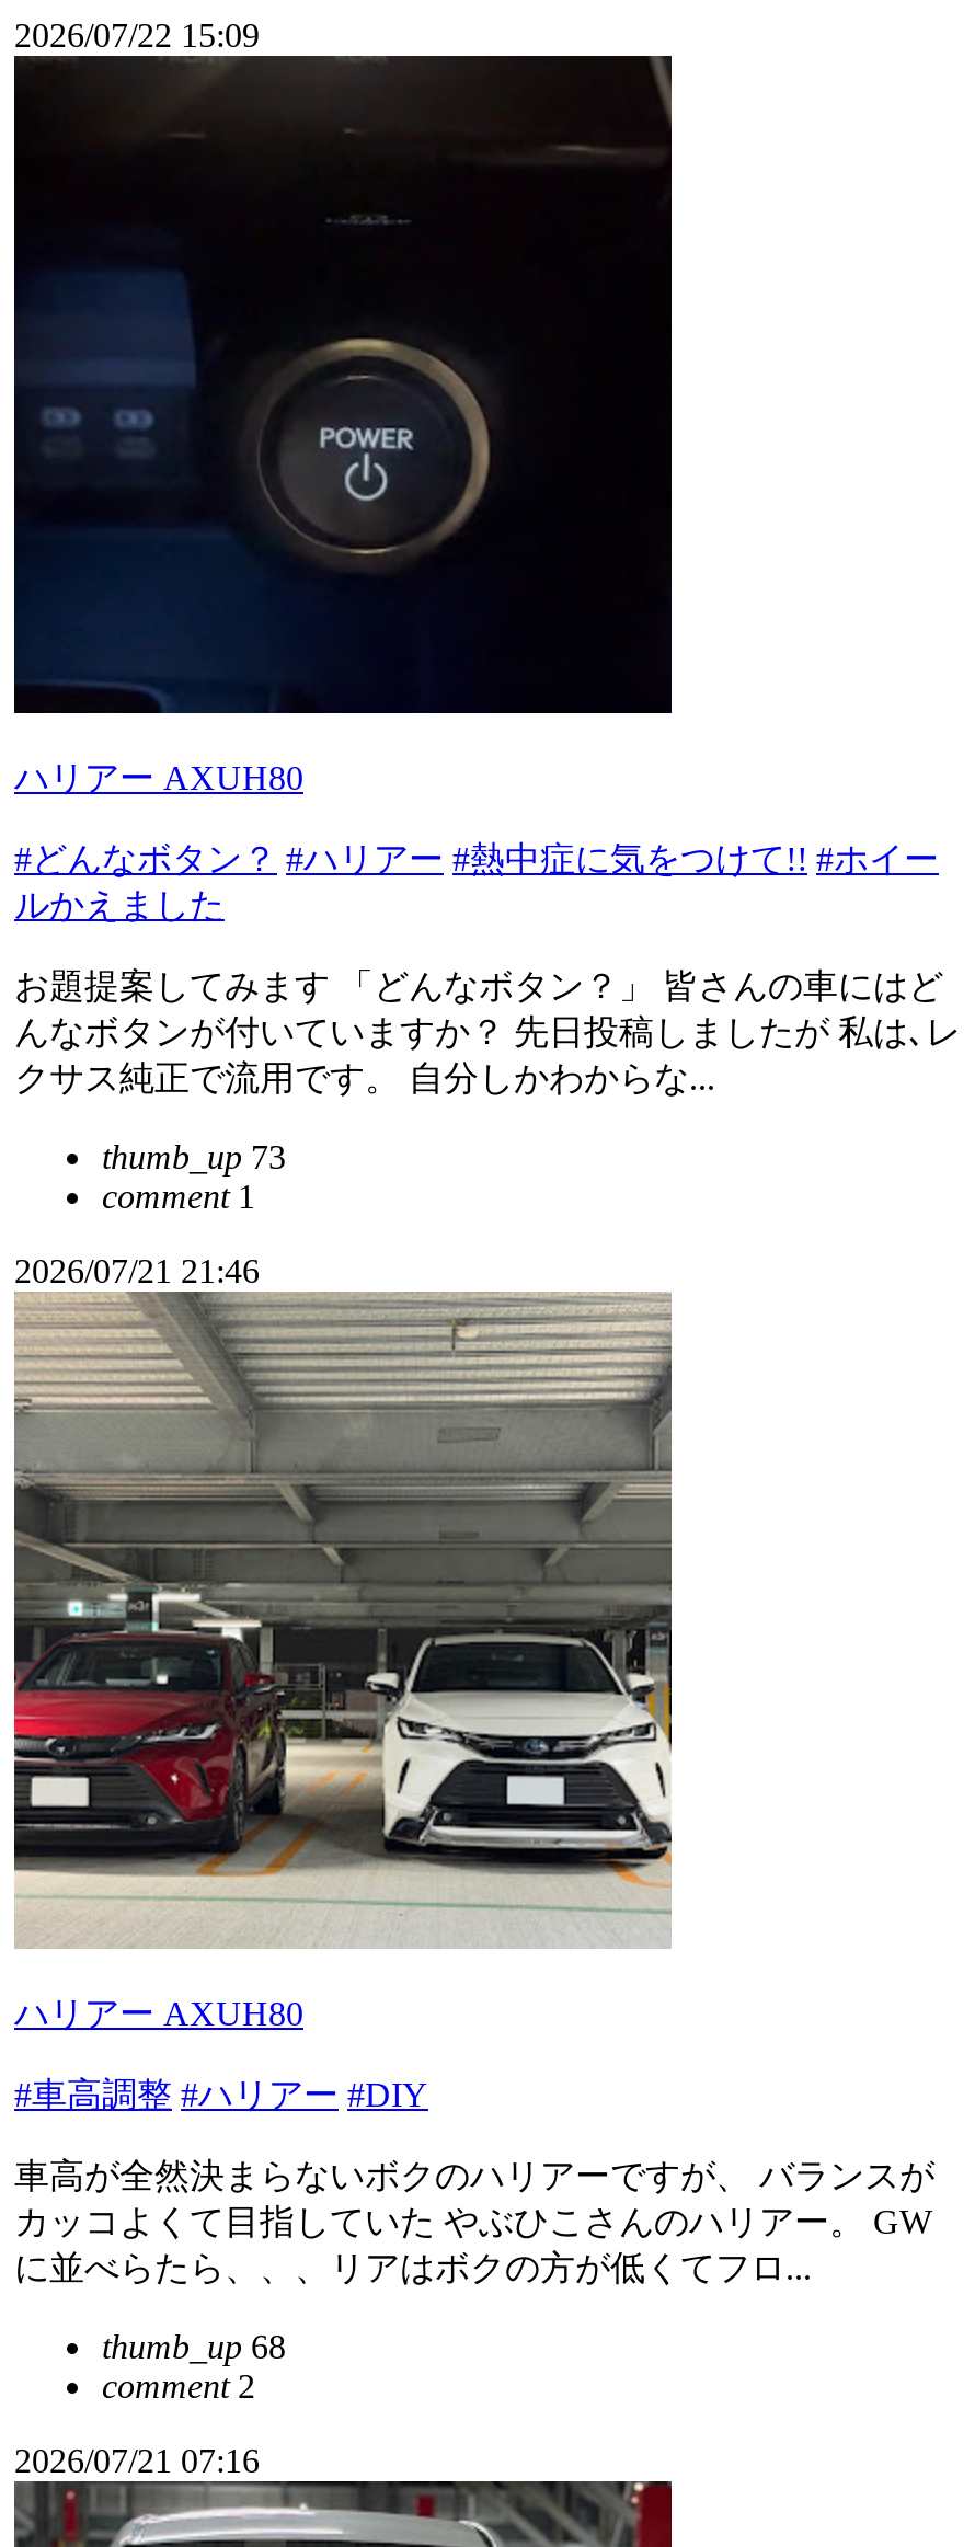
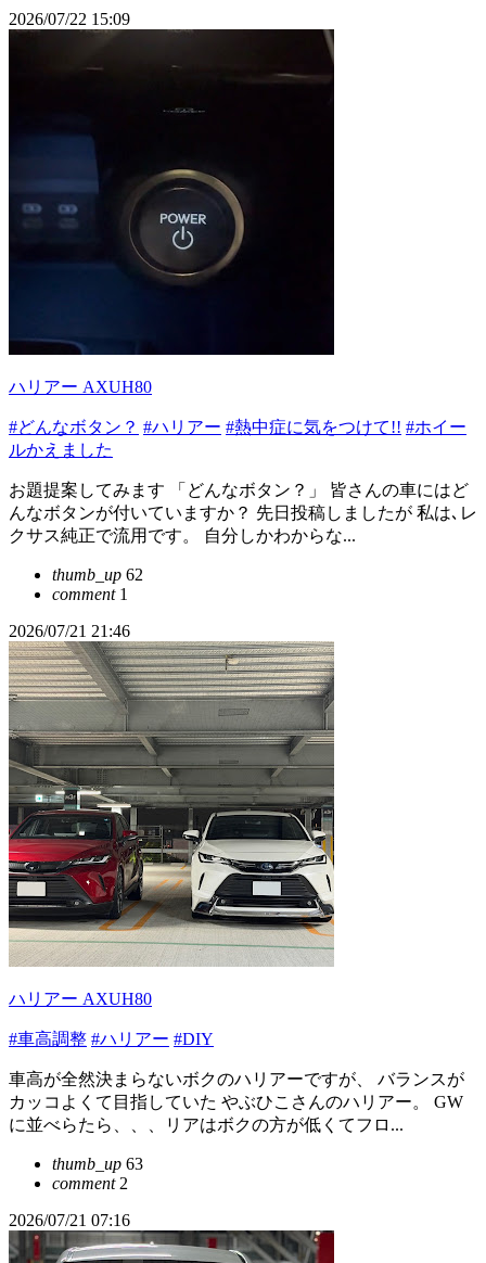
[102,1138,286,1175] thumb_up 73 -> [52,565,143,584] thumb_up 62
[102,2328,286,2365] thumb_up 68 -> [52,1154,143,1173] thumb_up 63

